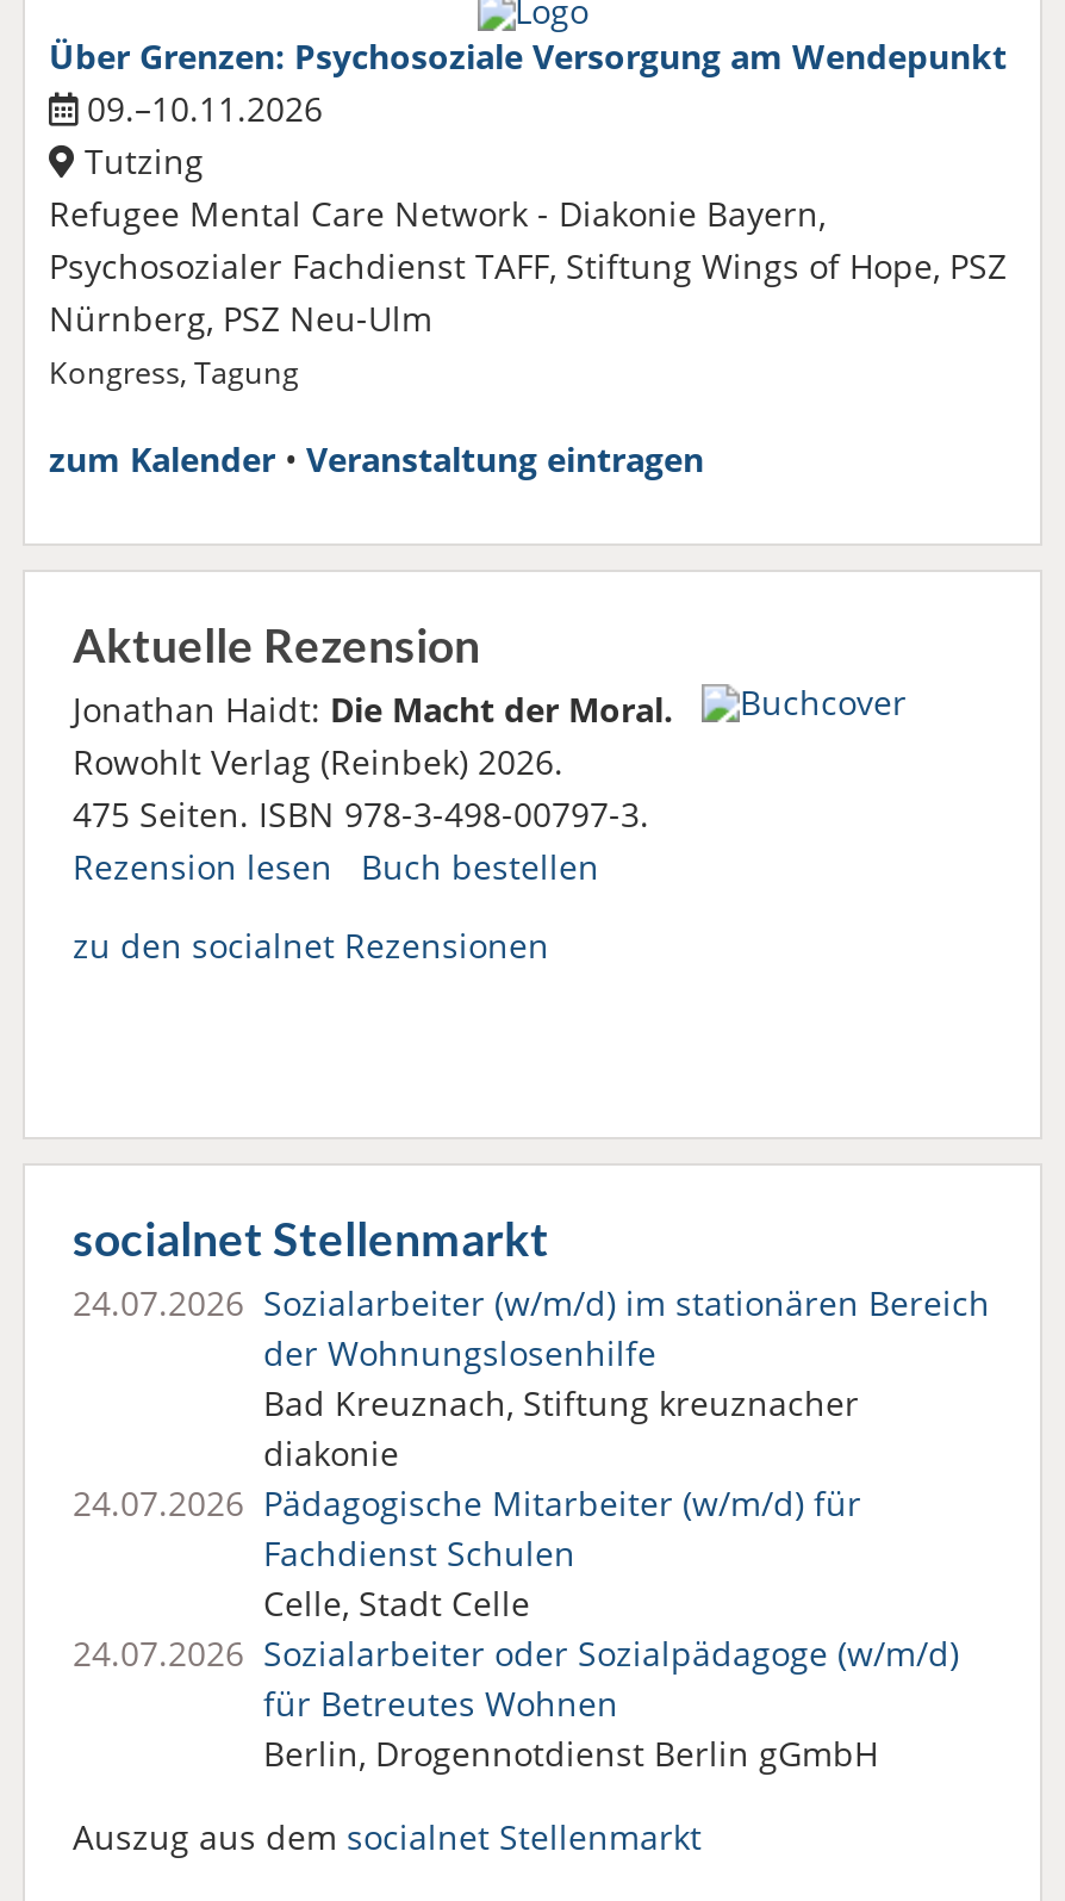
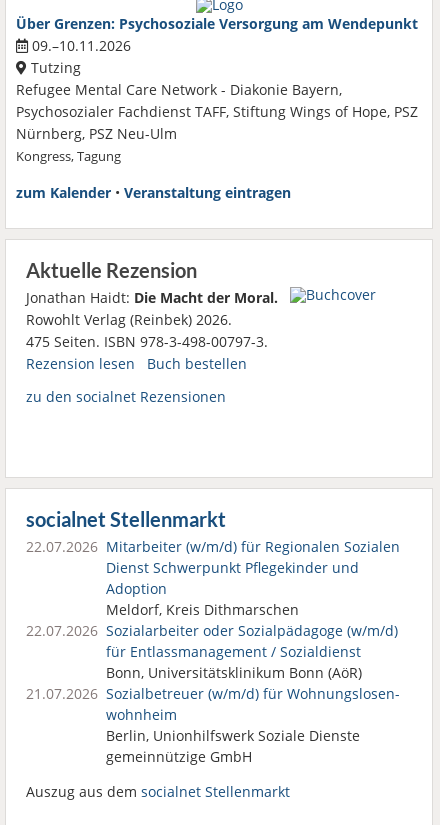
[73,1280,990,1776] 24.07.2026 Sozialarbeiter (w/m/d) im stationären Bereich | der Wohnungslosenhilfe | Bad Kreuznach, Stiftung kreuznacher | diakonie | 24.07.2026 Pädagogische Mitarbeiter (w/m/d) für | Fachdienst Schulen | Celle, Stadt Celle | 24.07.2026 Sozialarbeiter oder Sozialpädagoge (w/m/d) | für Betreutes Wohnen | Berlin, Drogennotdienst Berlin gGmbH -> [26,537,400,766] 22.07.2026 Mitarbeiter (w/m/d) für Regionalen Sozialen | Dienst Schwerpunkt Pflegekinder und | Adoption | Meldorf, Kreis Dithmarschen | 22.07.2026 Sozialarbeiter oder Sozialpädagoge (w/m/d) | für Entlassmanagement / Sozialdienst | Bonn, Universitätsklinikum Bonn (AöR) | 21.07.2026 Sozialbetreuer (w/m/d) für Wohnungslosen | wohnheim | Berlin, Unionhilfswerk Soziale Dienste | gemeinnützige GmbH

